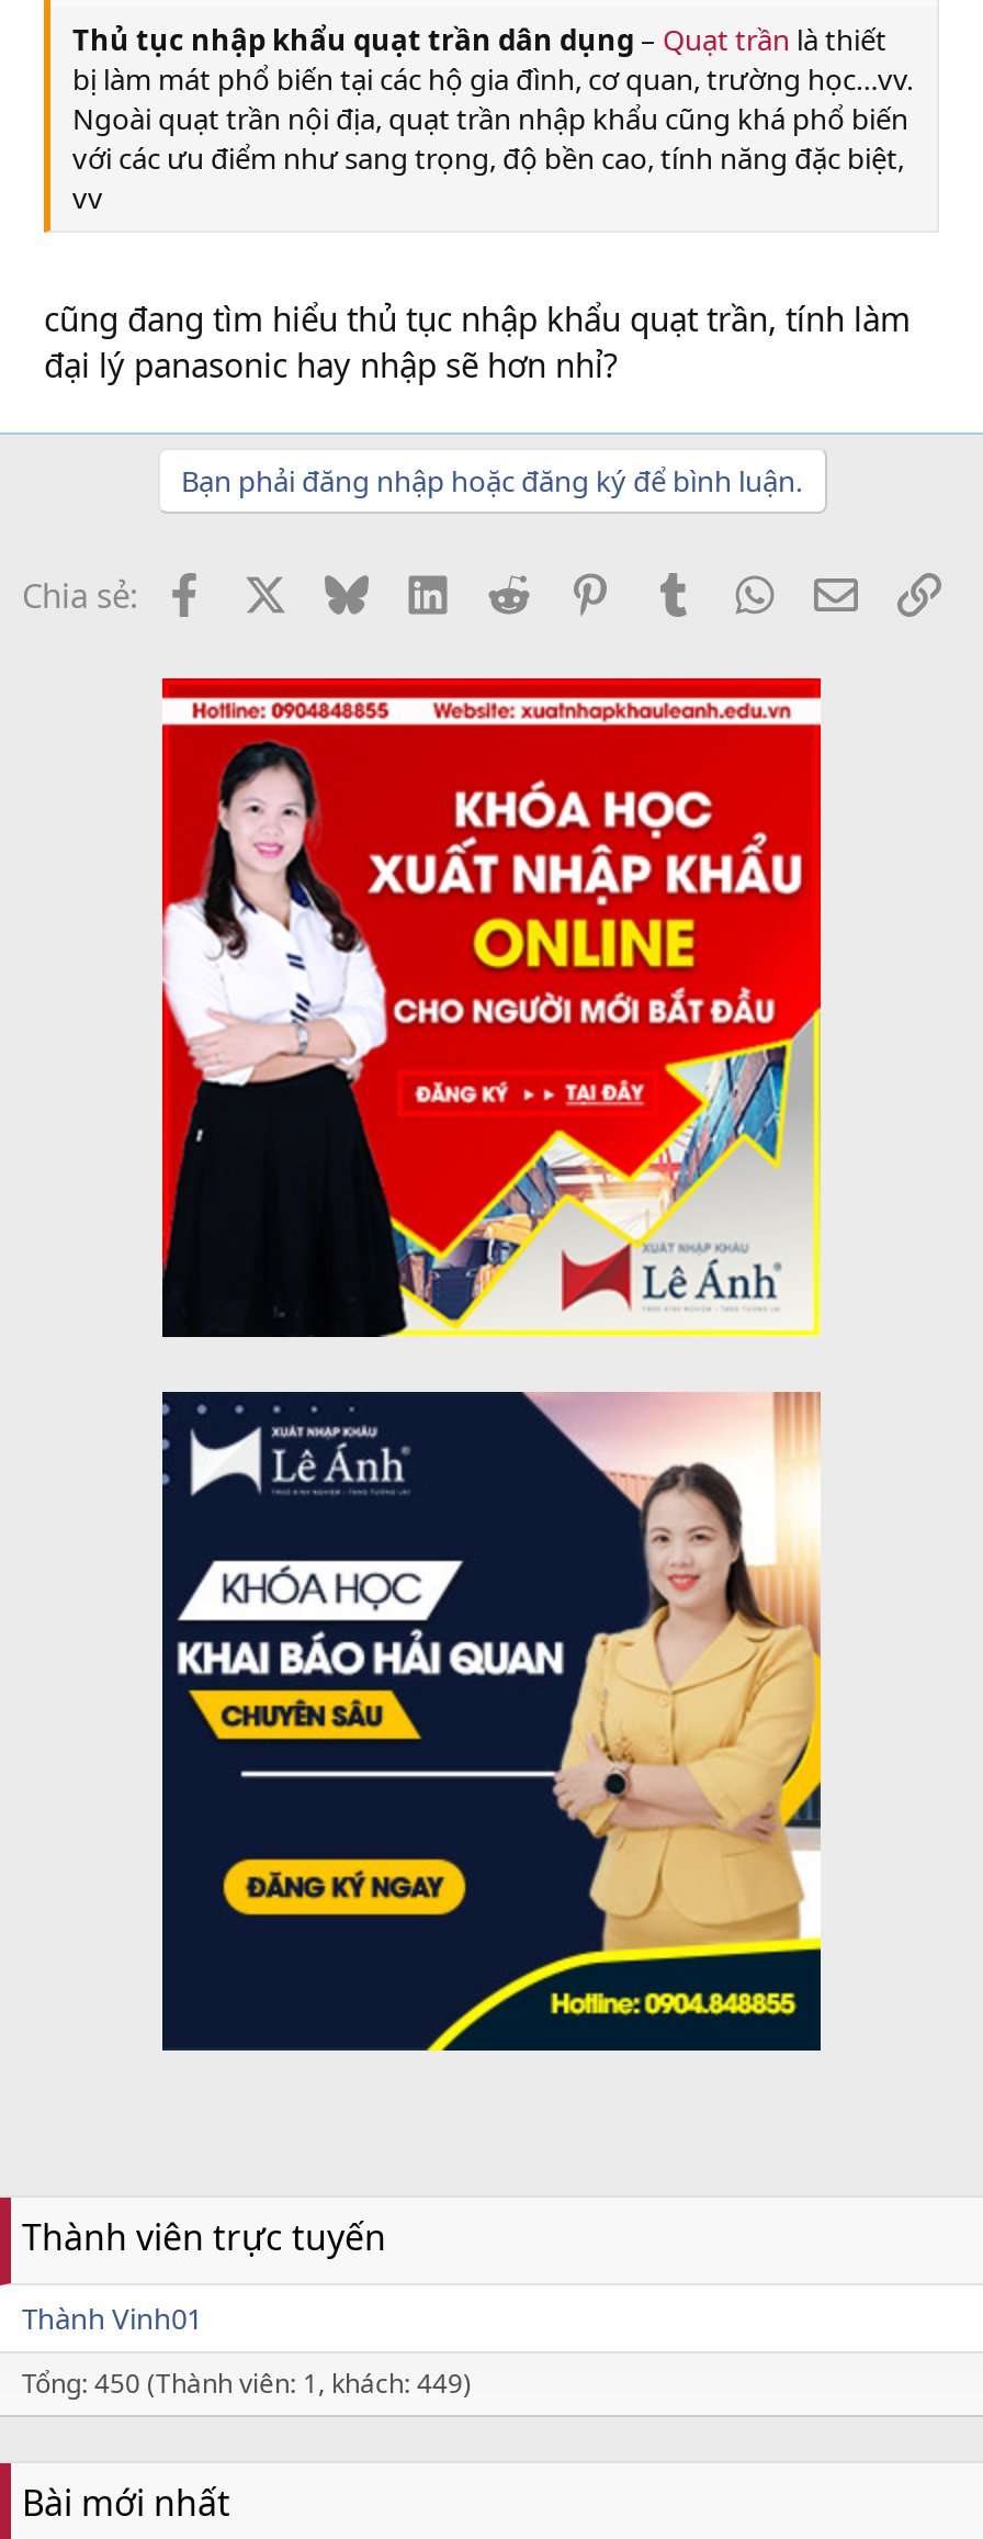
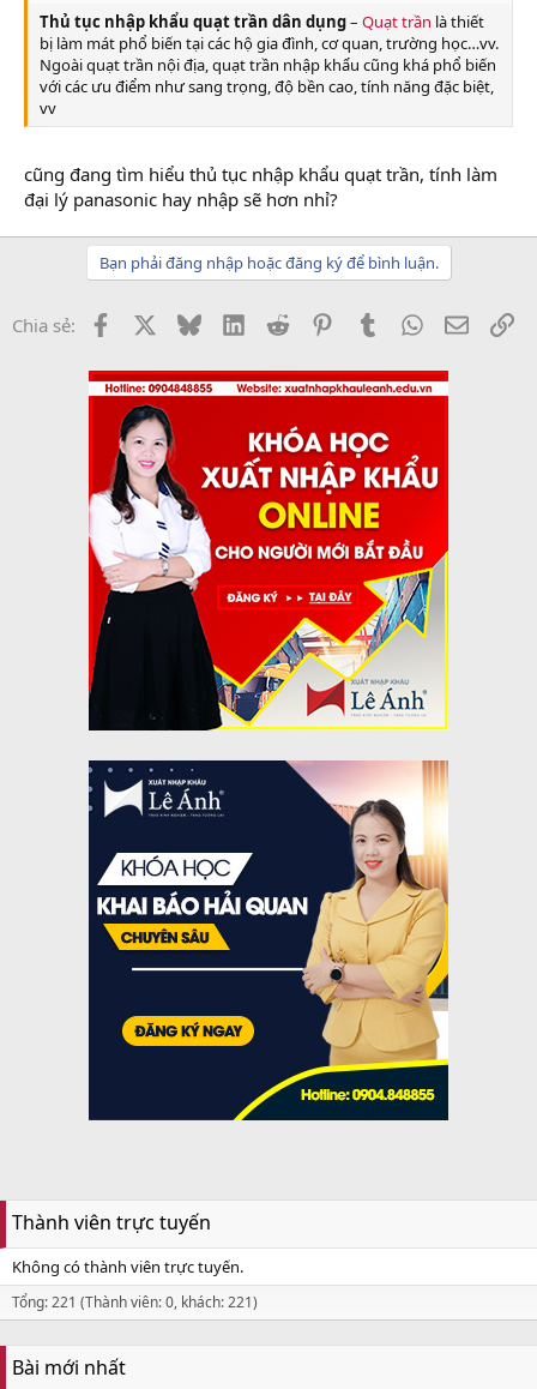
[22,2298,202,2337] Thành Vinh01 -> [12,1255,243,1277] Không có thành viên trực tuyến.
[22,2363,472,2401] Tổng: 450 (Thành viên: 1, khách: 449) -> [12,1291,258,1312] Tổng: 221 (Thành viên: 0, khách: 221)

